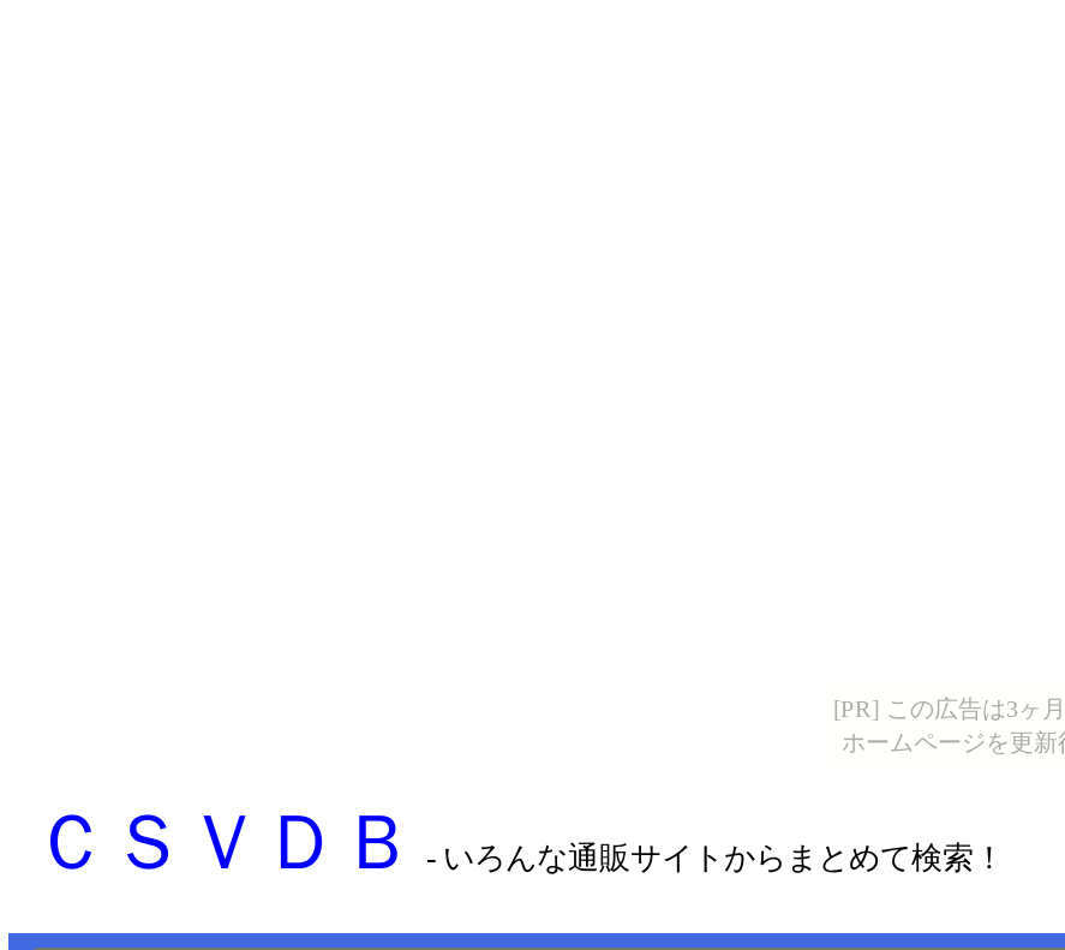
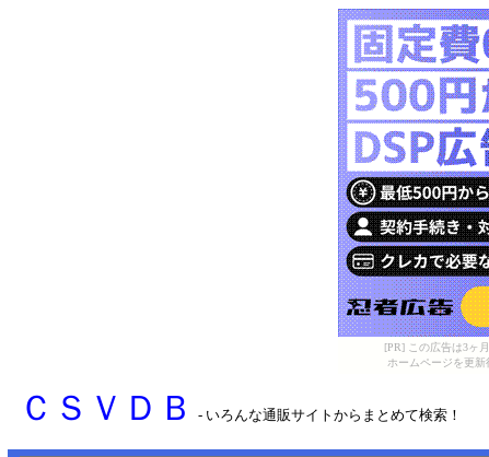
none -> [337,8,486,338] [image]

